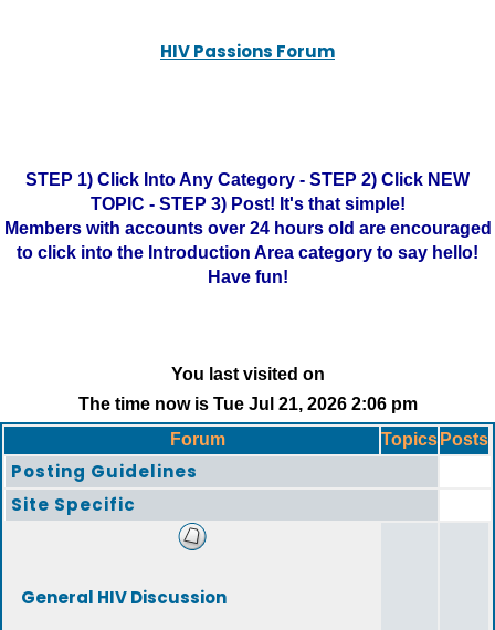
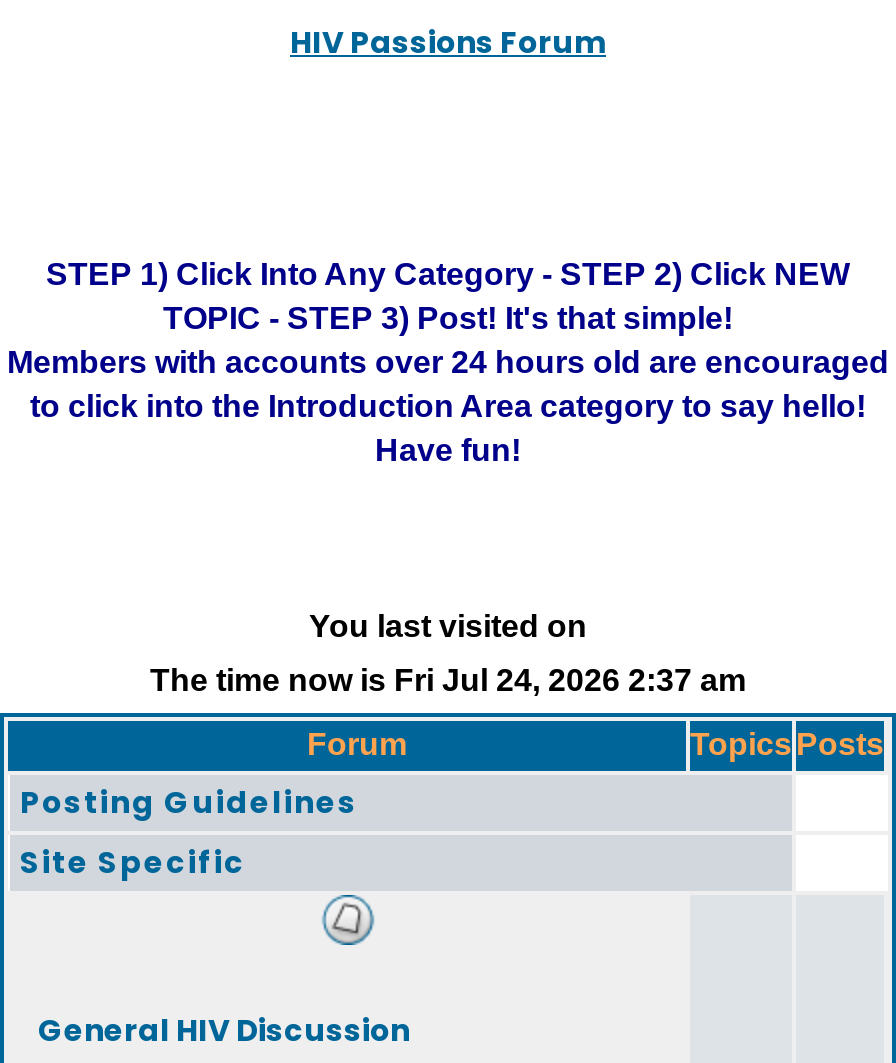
[78,395,417,413] The time now is Tue Jul 21, 2026 2:06 pm -> [150,663,746,697] The time now is Fri Jul 24, 2026 2:37 am

